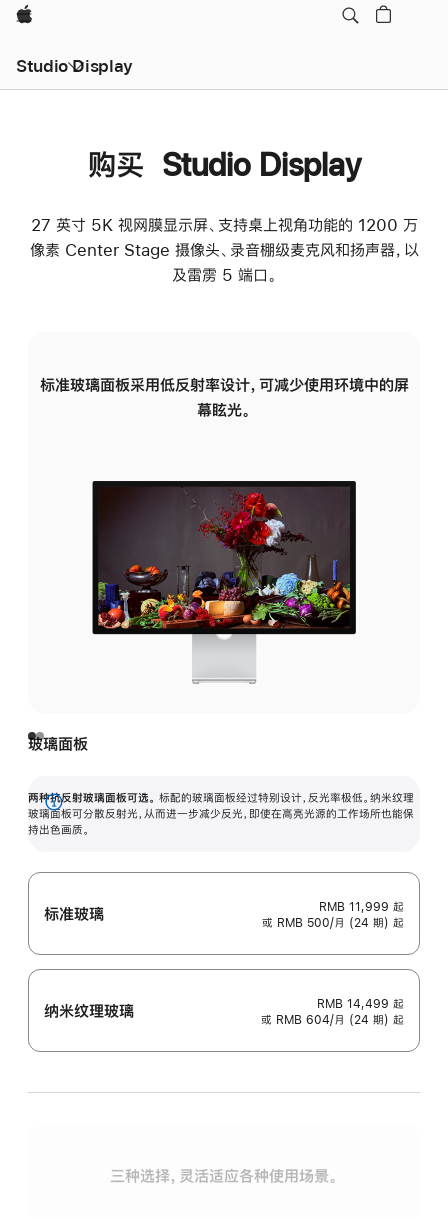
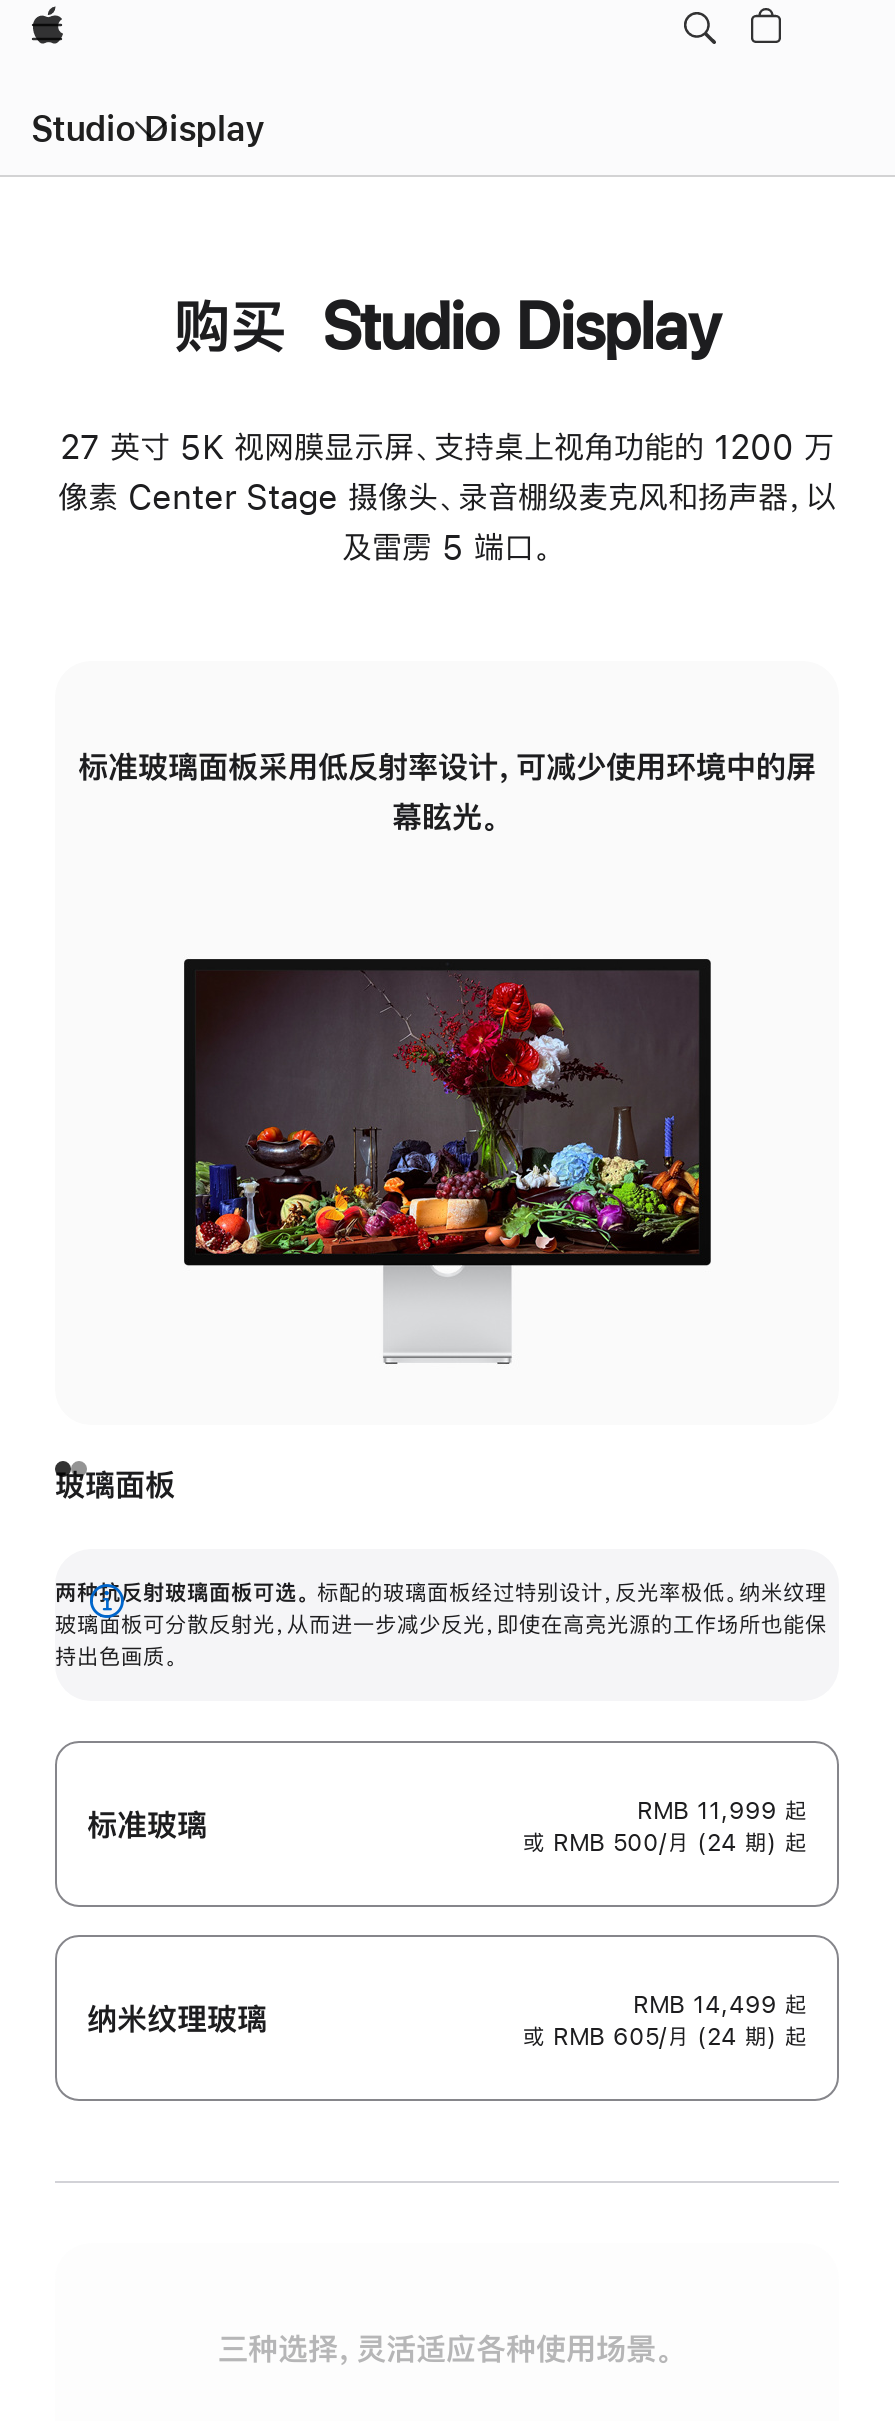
[261,1014,404,1026] 或 RMB 604/月 (24 期) 起 -> [523,2025,807,2049] 或 RMB 605/月 (24 期) 起

